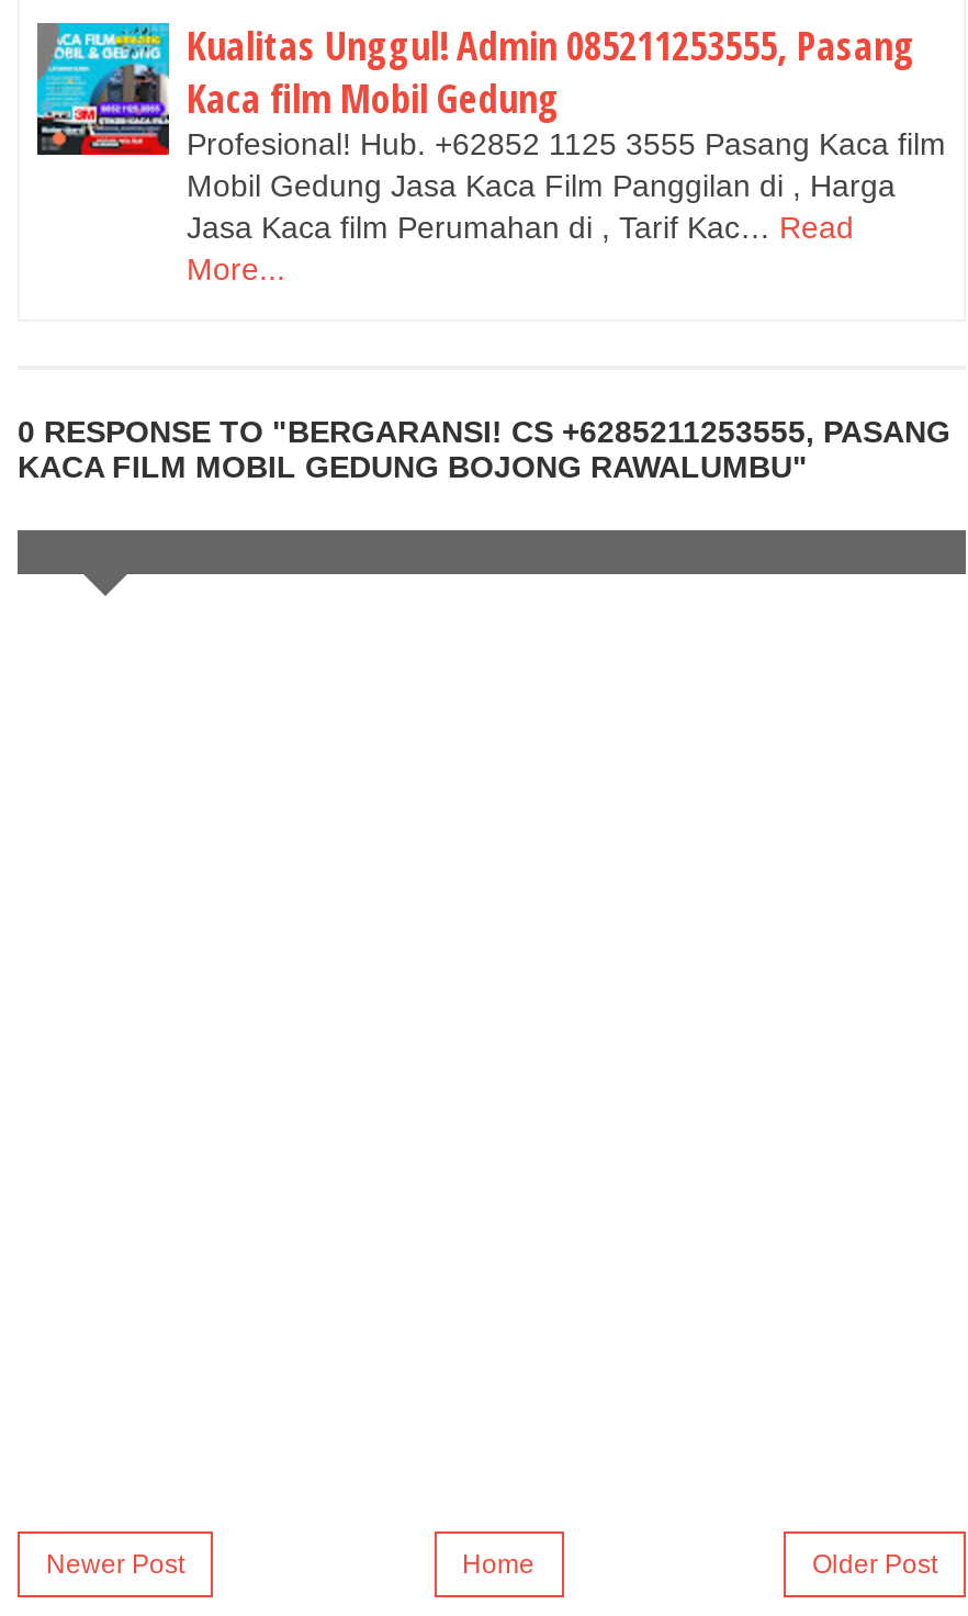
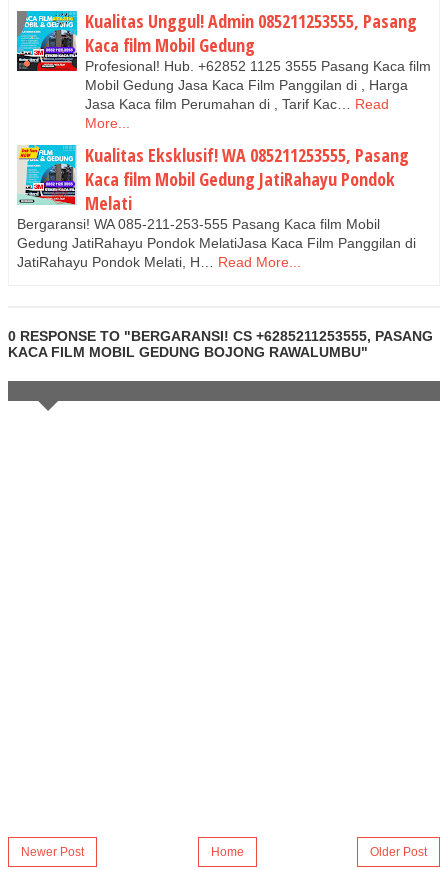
none -> [17,143,416,270] [image] | Kualitas Eksklusif! WA 085211253555, Pasang | Kaca film Mobil Gedung JatiRahayu Pondok | Melati | Bergaransi! WA 085-211-253-555 Pasang Kaca film Mobil | Gedung JatiRahayu Pondok MelatiJasa Kaca Film Panggilan di | JatiRahayu Pondok Melati, H… Read More...

